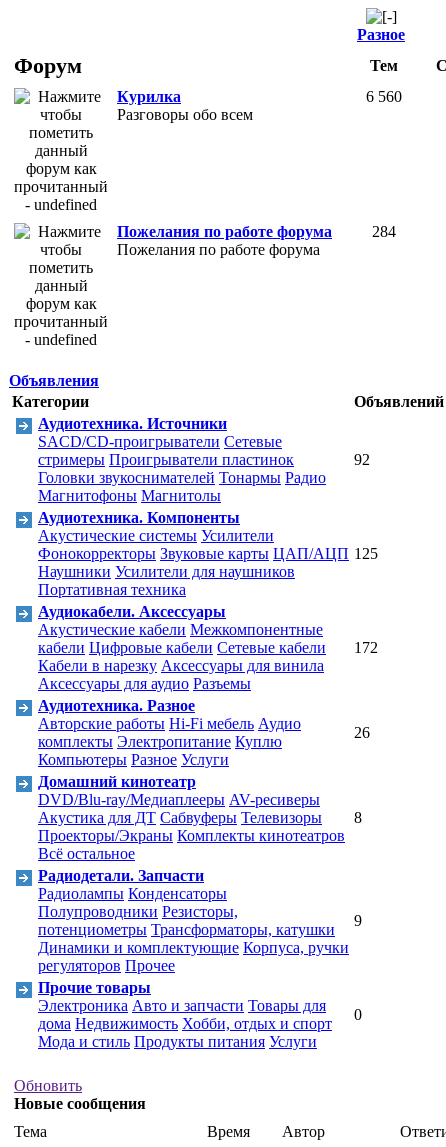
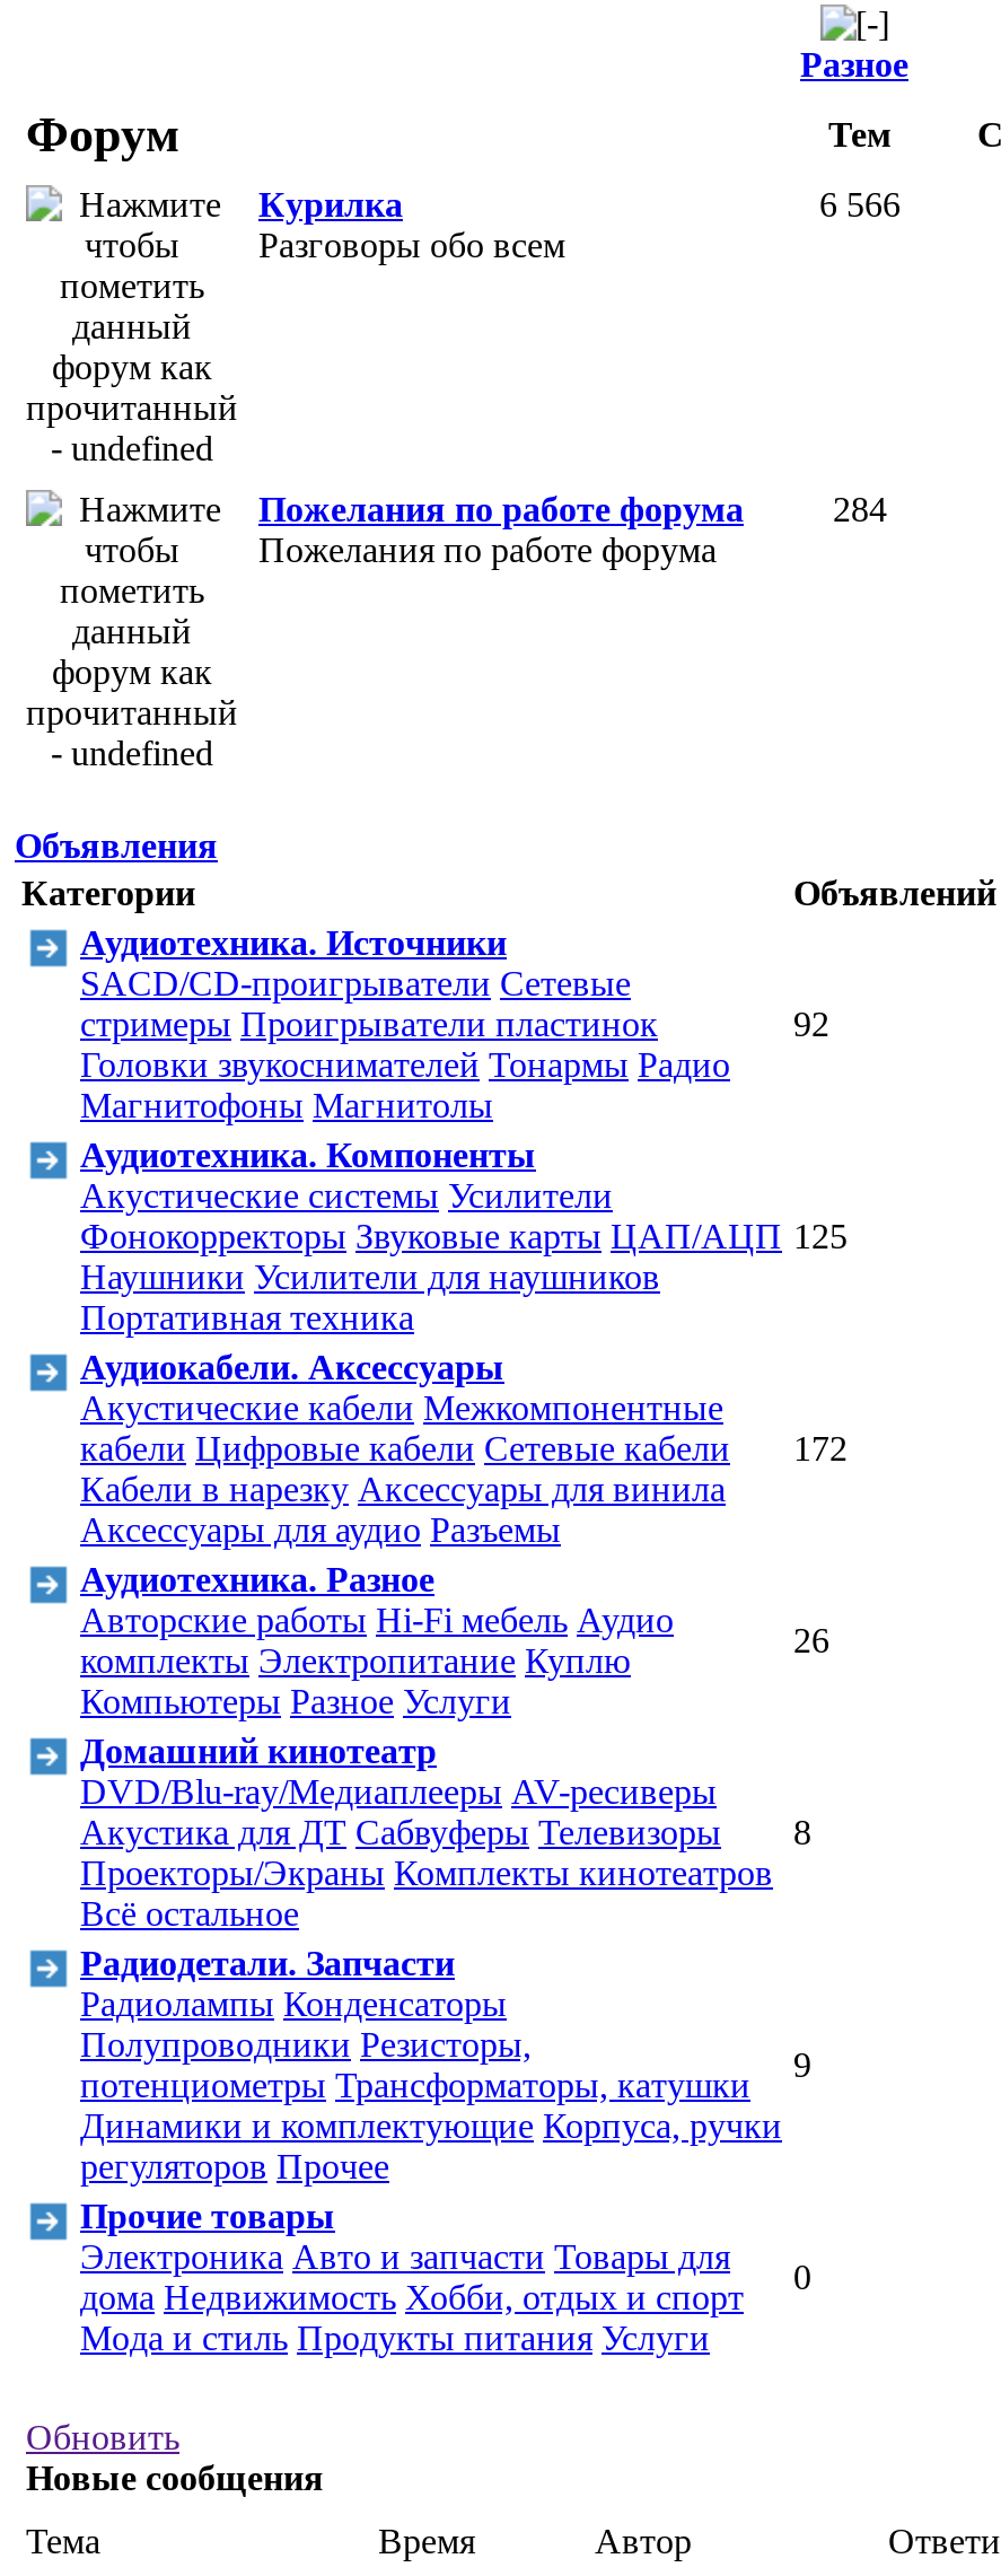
[365,88,401,105] 6 560 -> [819,185,901,224] 6 566

